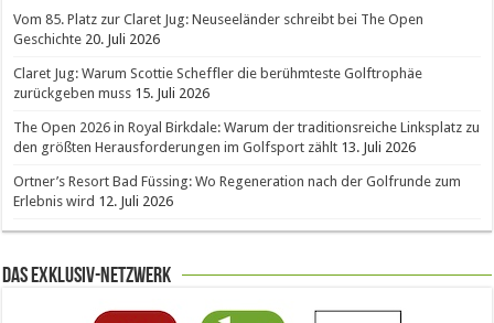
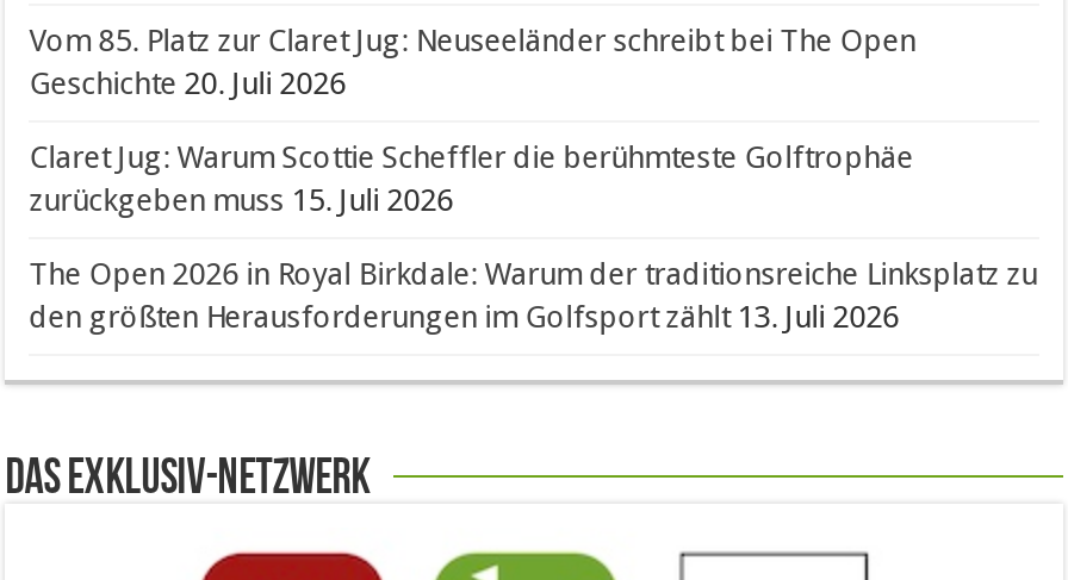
[13,173,461,209] Ortner’s Resort Bad Füssing: Wo Regeneration nach der Golfrunde zum | Erlebnis wird 12. Juli 2026 -> none

